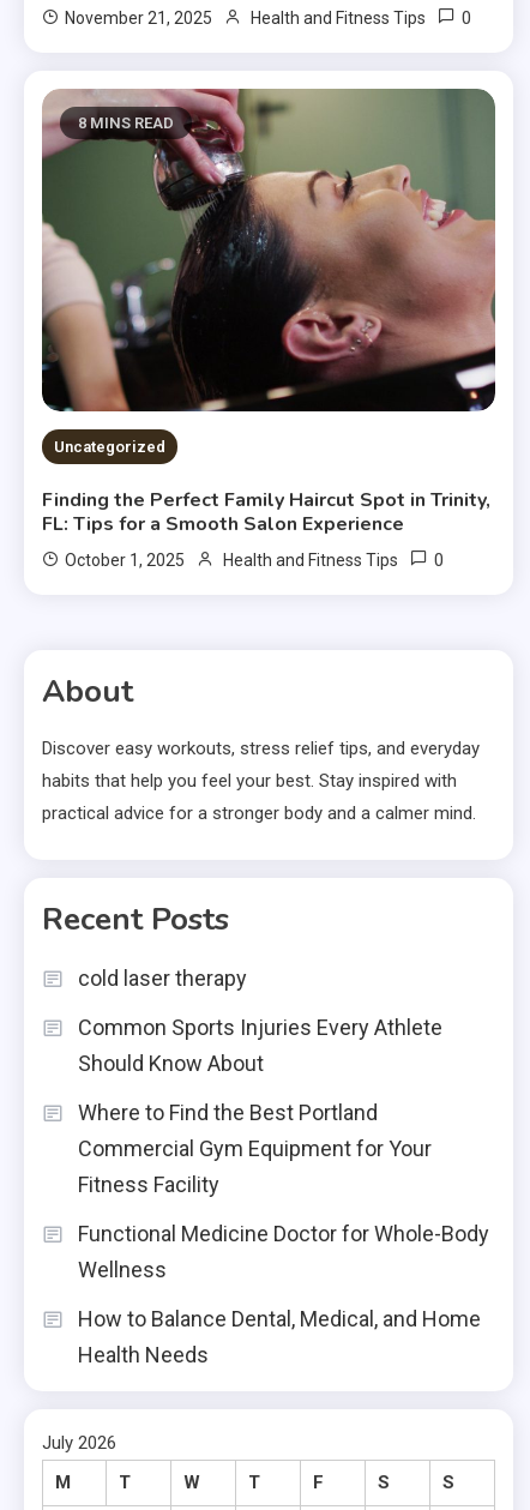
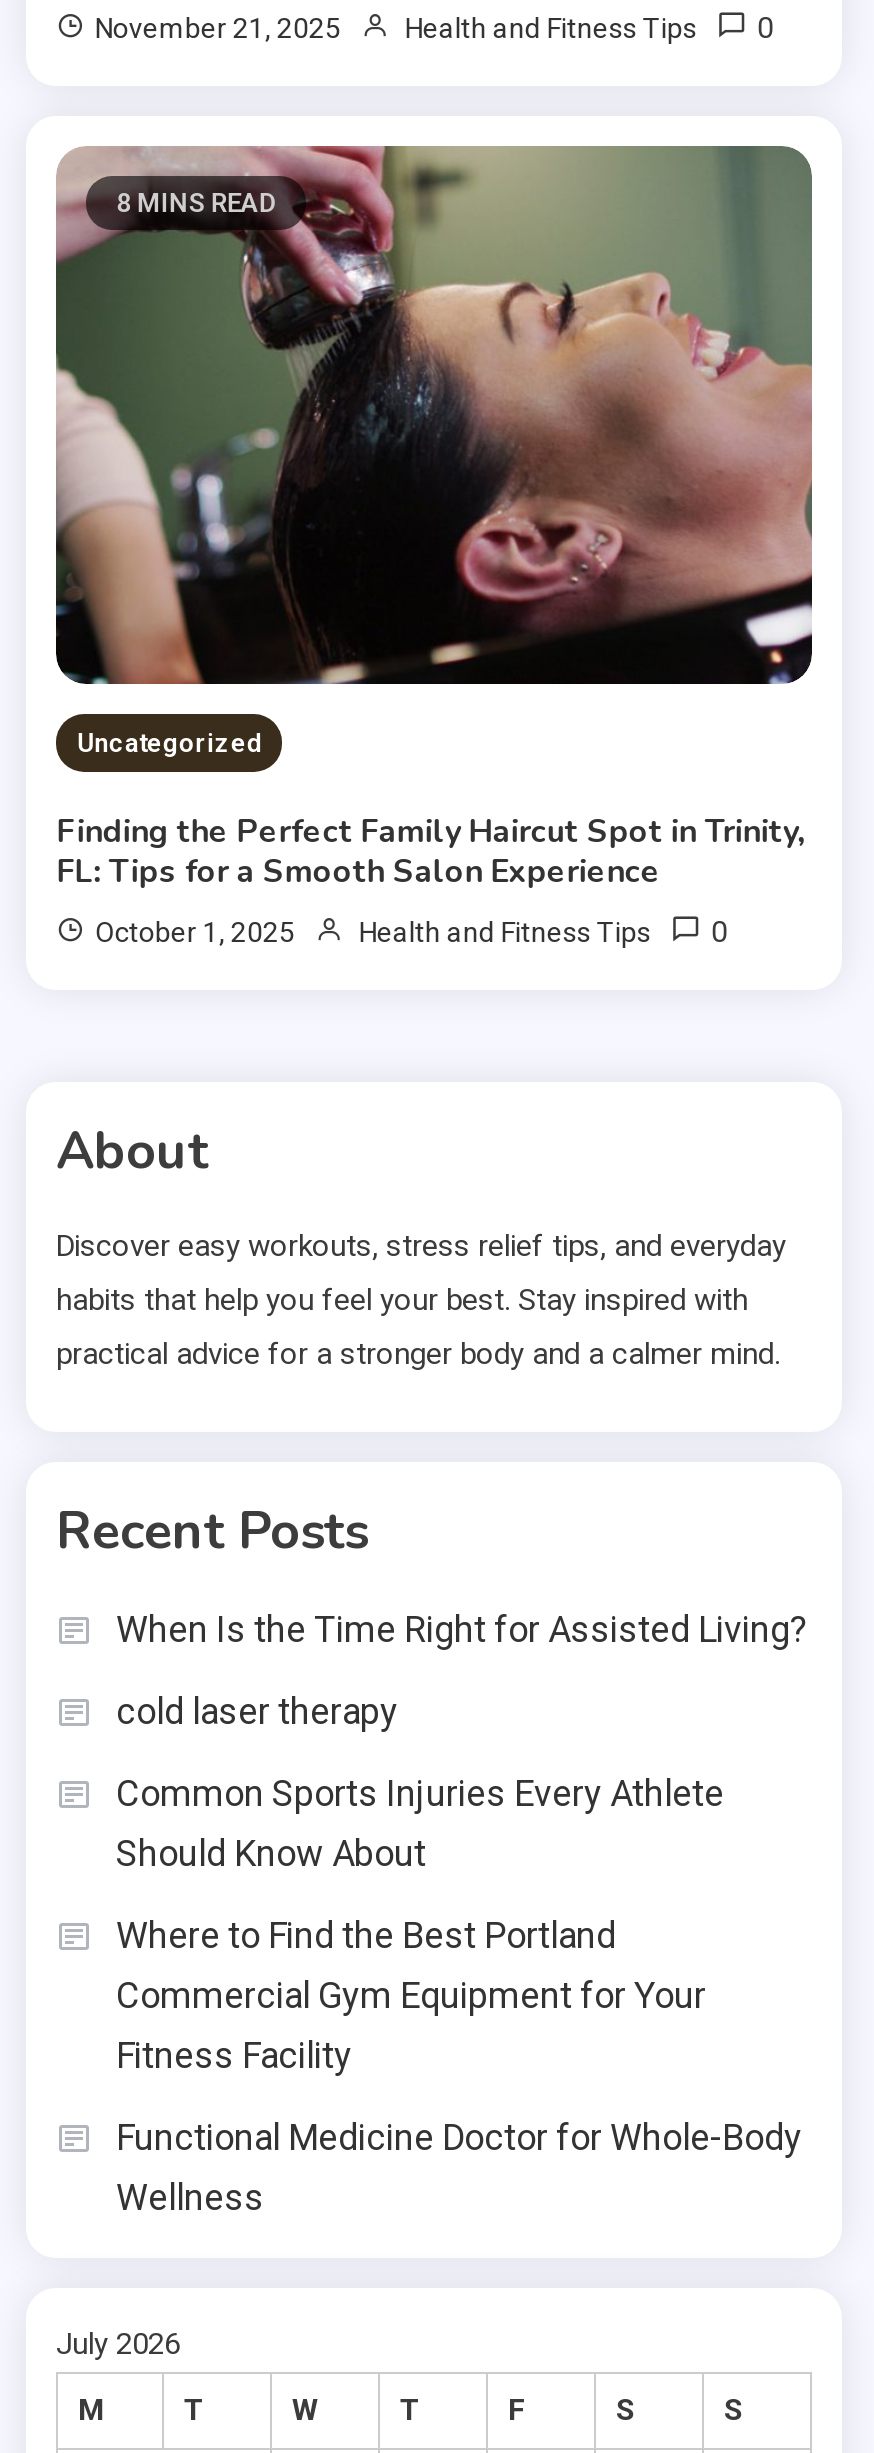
none -> [116,1608,808,1650] When Is the Time Right for Assisted Living?
moved [78,965,489,1282] -> [116,1690,802,2218]: cold laser therapy | Common Sports Injuries Every Athlete | Should Know About | Where to Find the Best Portland | Commercial Gym Equipment for Your | Fitness Facility | Functional Medicine Doctor for Whole-Body | Wellness
[78,1306,481,1367] How to Balance Dental, Medical, and Home | Health Needs -> none

